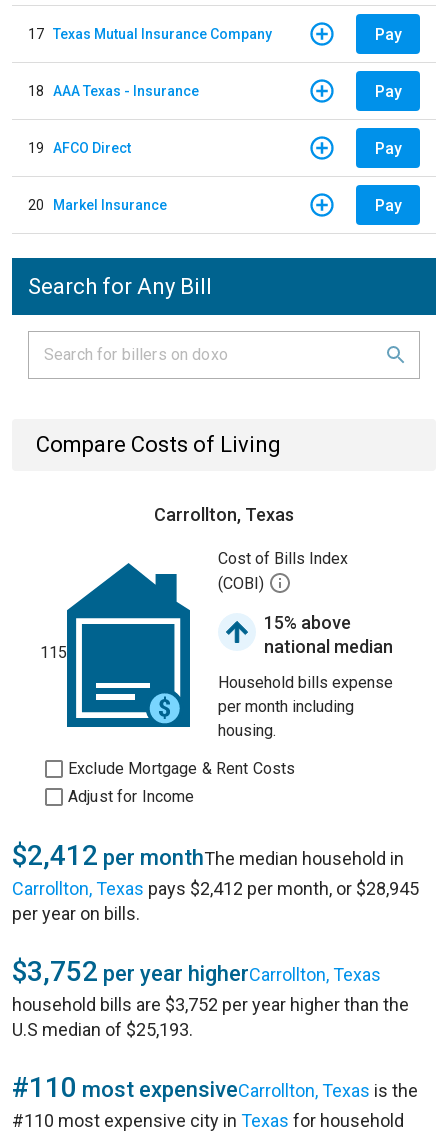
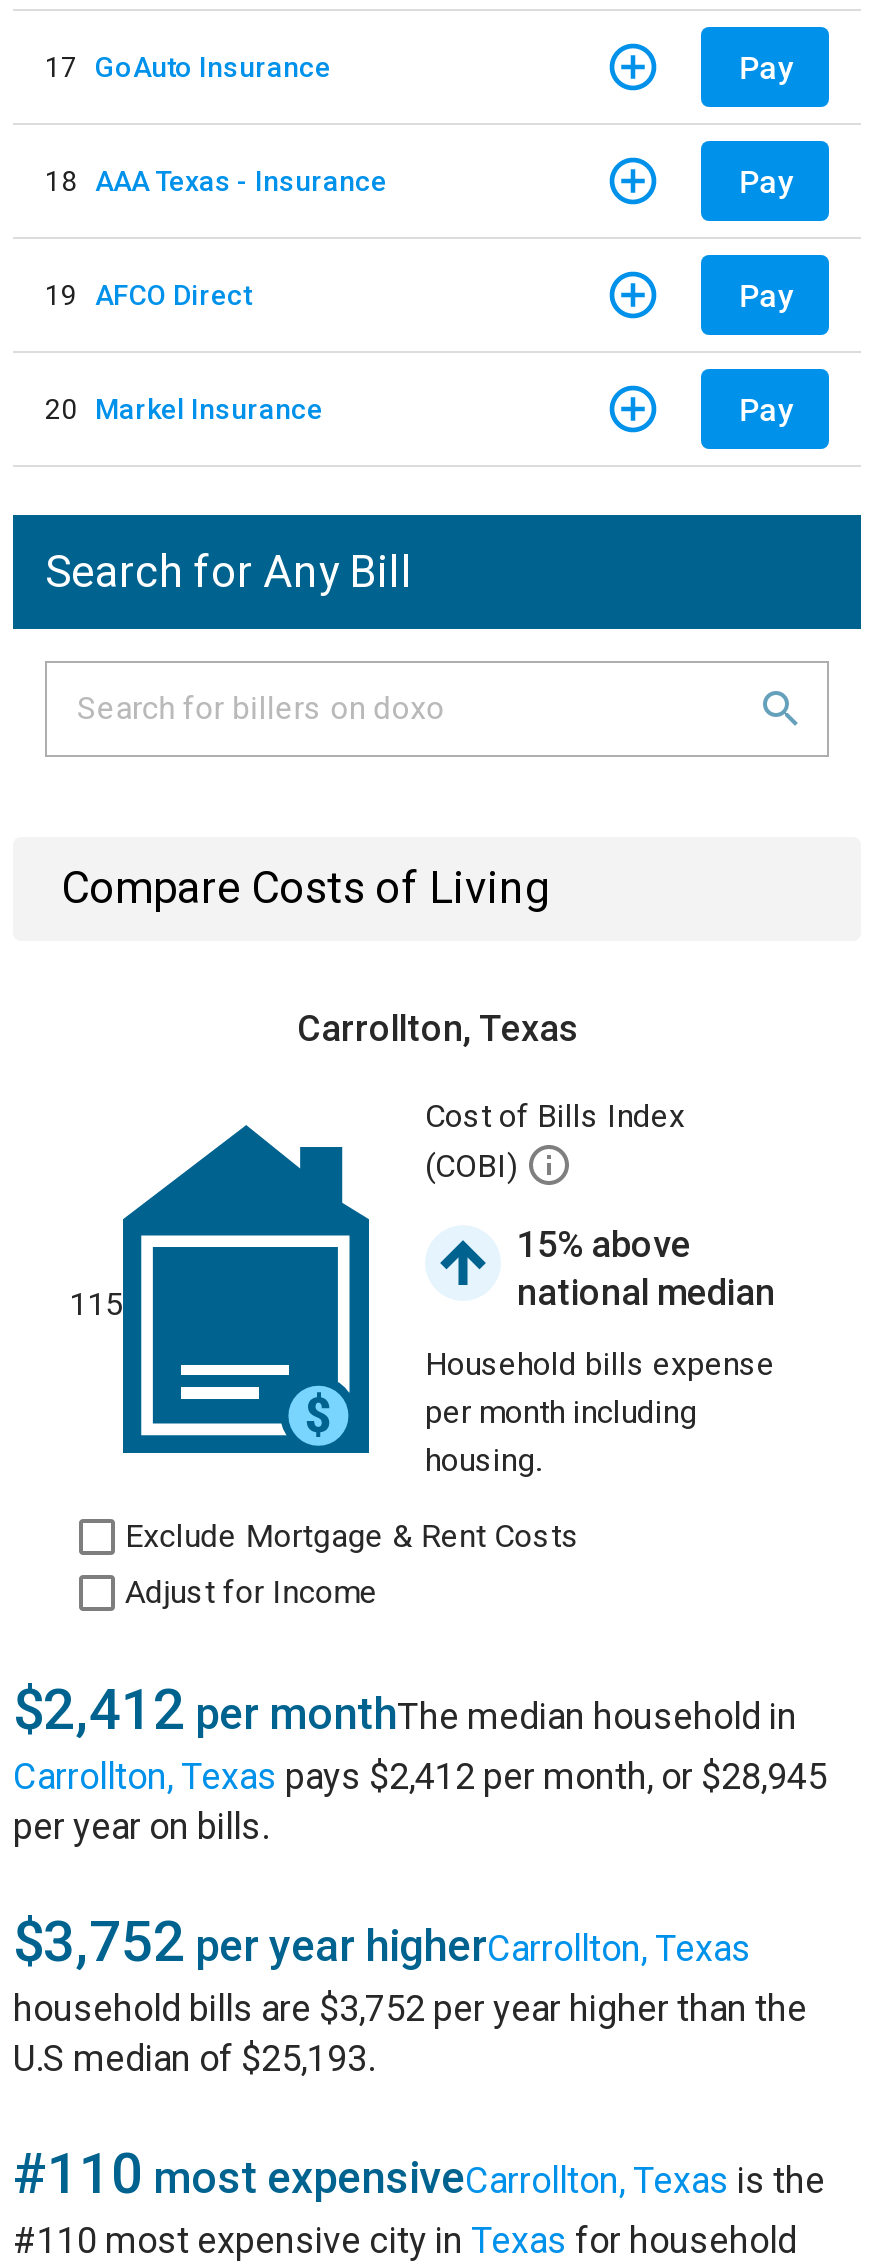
[28,25,272,41] 17 Texas Mutual Insurance Company -> [45,50,331,82] 17 GoAuto Insurance

